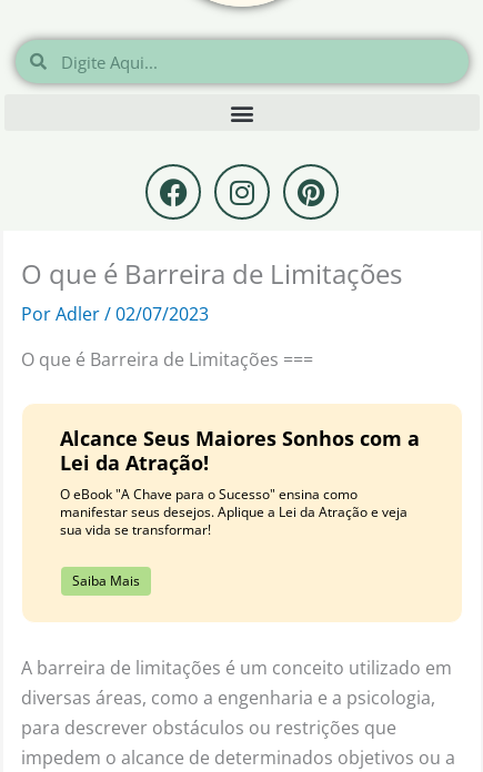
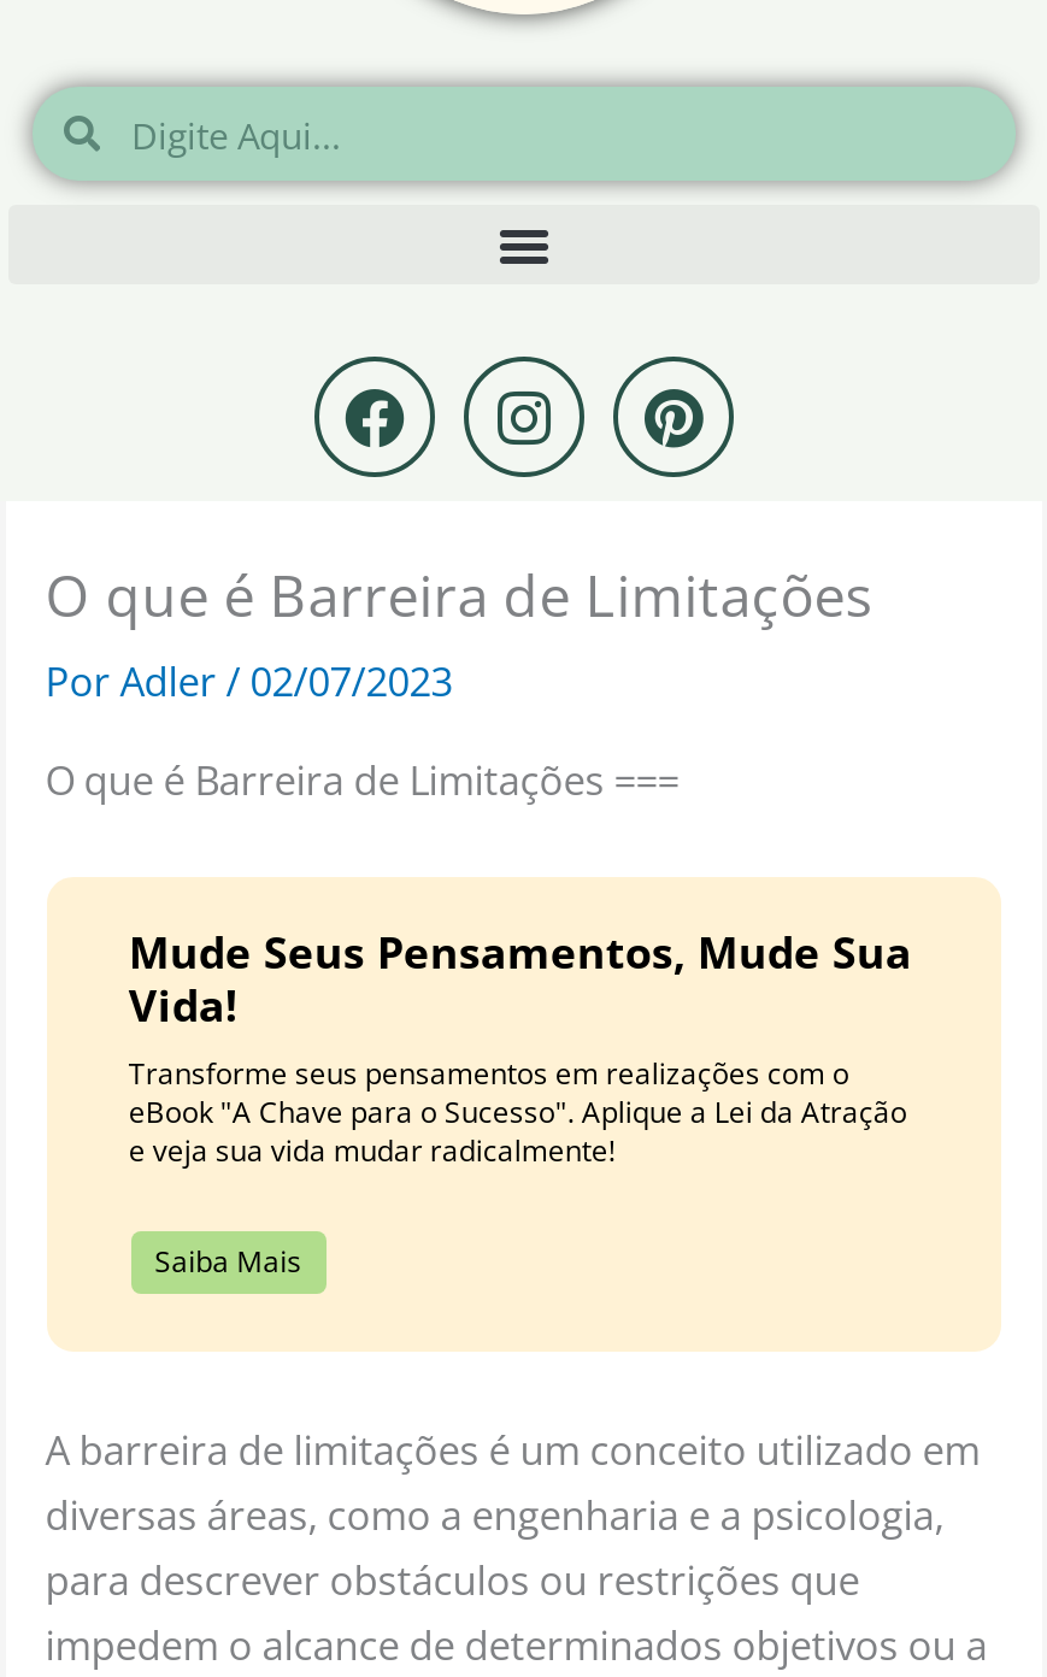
[60,424,419,539] Alcance Seus Maiores Sonhos com a | Lei da Atração! | O eBook "A Chave para o Sucesso" ensina como | manifestar seus desejos. Aplique a Lei da Atração e veja | sua vida se transformar! -> [128,922,912,1170] Mude Seus Pensamentos, Mude Sua | Vida! | Transforme seus pensamentos em realizações com o | eBook "A Chave para o Sucesso". Aplique a Lei da Atração | e veja sua vida mudar radicalmente!

